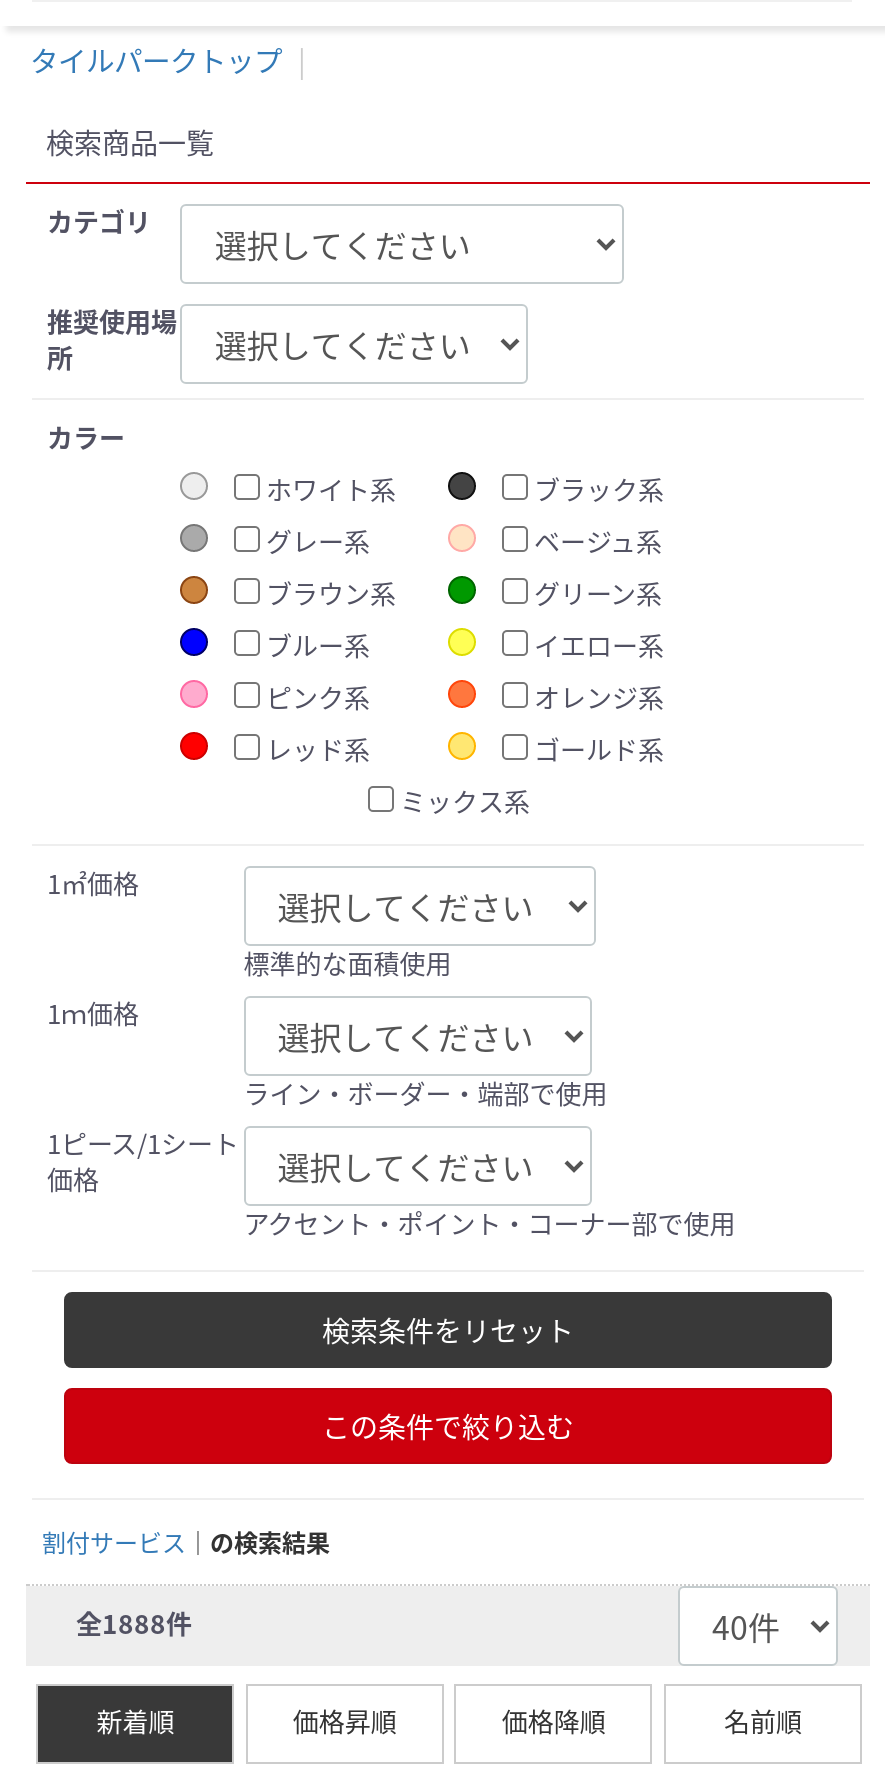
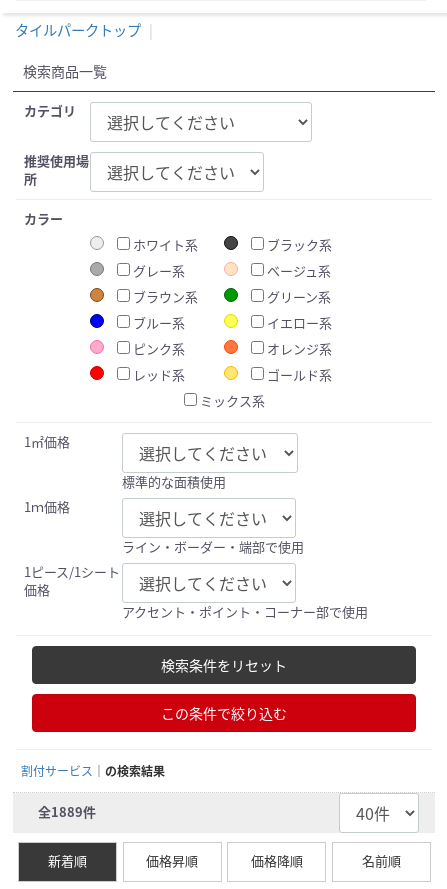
[76,1604,192,1642] 全1888件 -> [38,802,96,821] 全1889件

